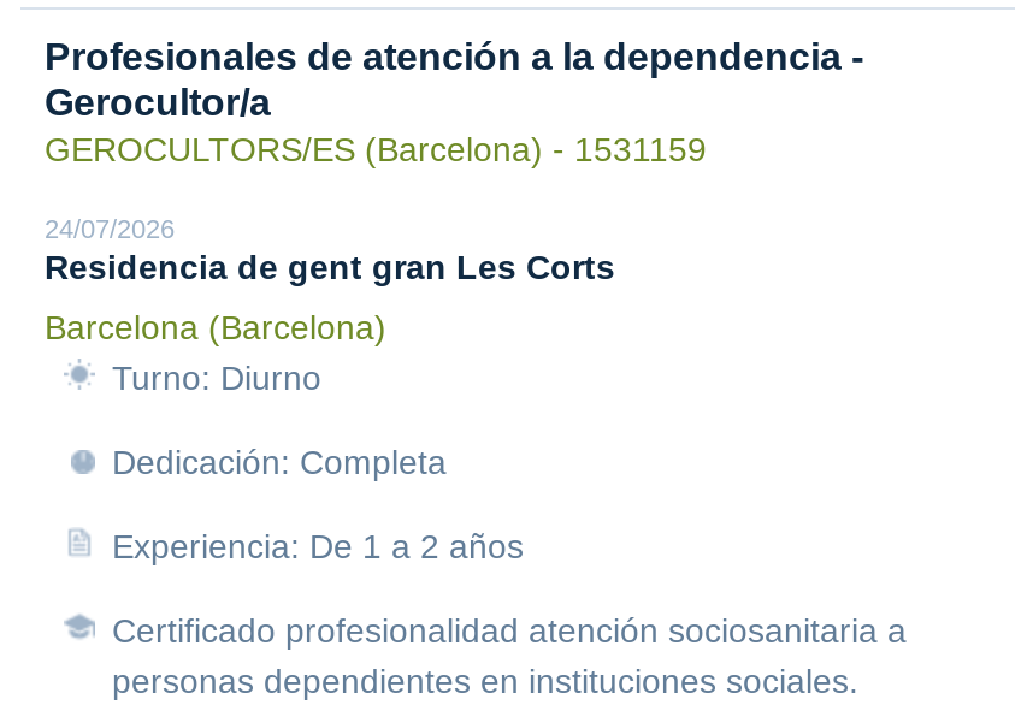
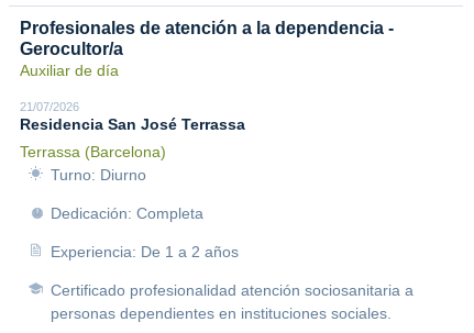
[45,130,707,168] GEROCULTORS/ES (Barcelona) - 1531159 -> [20,62,119,79] Auxiliar de día
[45,214,615,286] 24/07/2026 | Residencia de gent gran Les Corts -> [20,100,245,133] 21/07/2026 | Residencia San José Terrassa
[45,308,386,346] Barcelona (Barcelona) -> [20,143,166,160] Terrassa (Barcelona)

